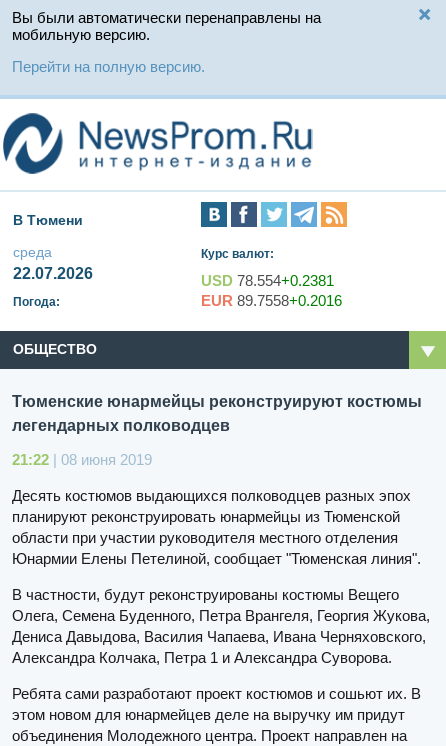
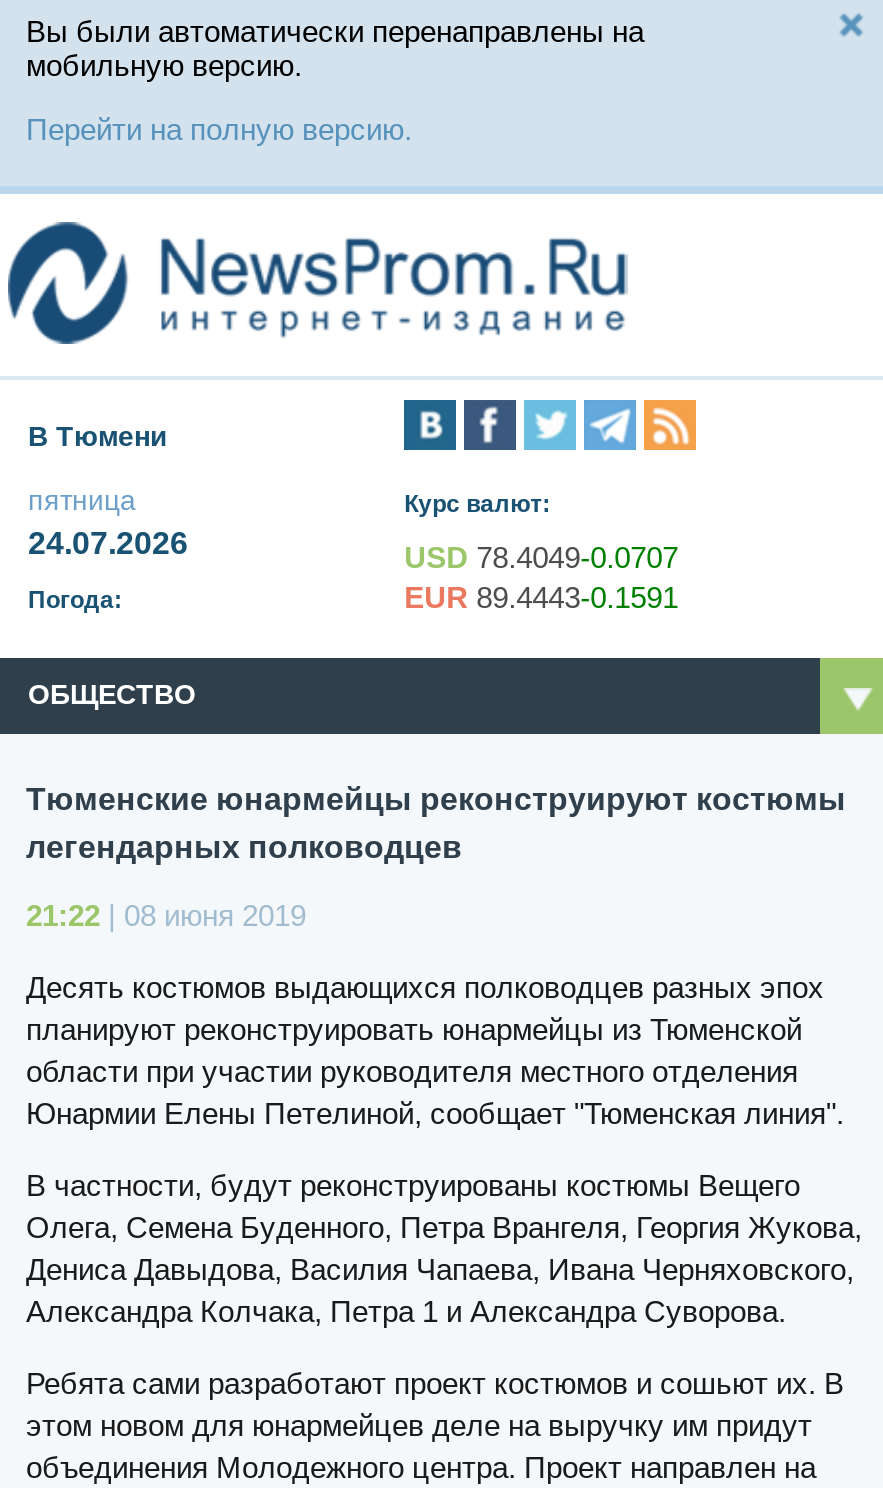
[13,244,93,282] среда | 22.07.2026 -> [28,485,188,561] пятница | 24.07.2026
[201,272,334,289] USD 78.554+0.2381 -> [404,541,678,575] USD 78.4049-0.0707
[201,292,342,309] EUR 89.7558+0.2016 -> [404,581,678,615] EUR 89.4443-0.1591

